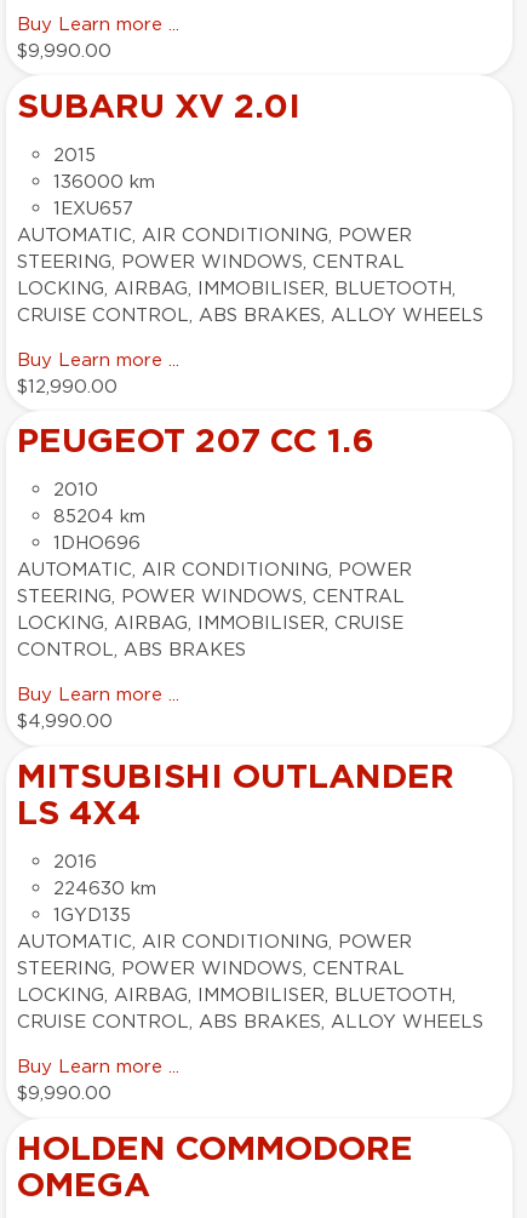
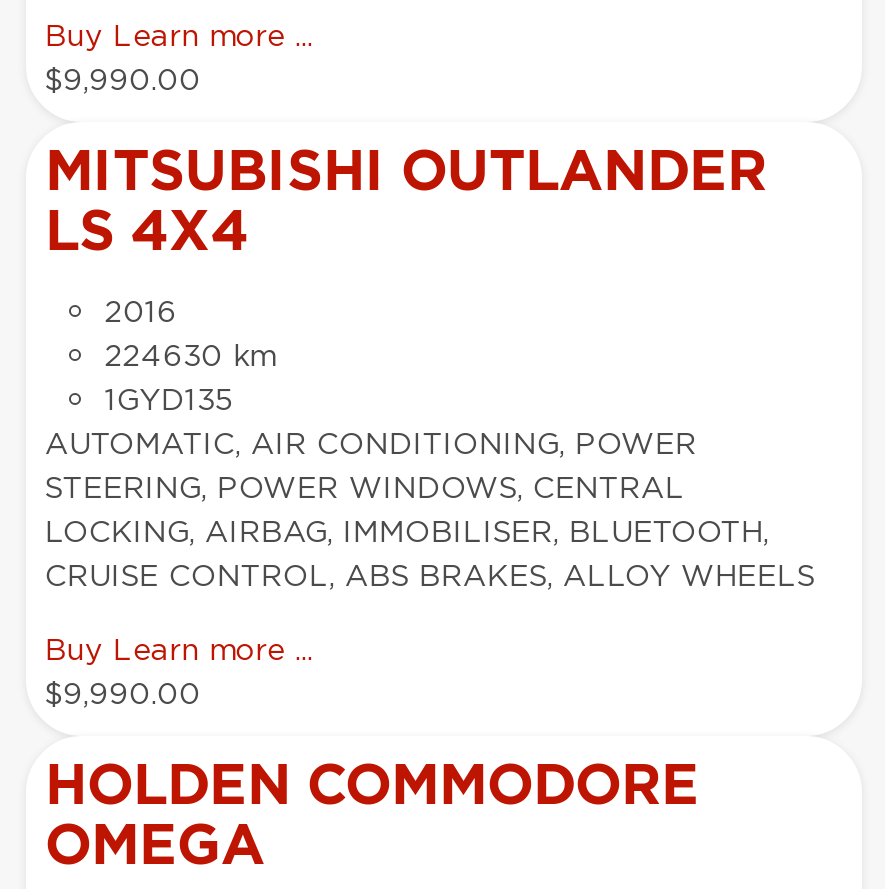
[17,82,484,732] SUBARU XV 2.0I | 2015 | 136000 km | 1EXU657 | AUTOMATIC, AIR CONDITIONING, POWER | STEERING, POWER WINDOWS, CENTRAL | LOCKING, AIRBAG, IMMOBILISER, BLUETOOTH, | CRUISE CONTROL, ABS BRAKES, ALLOY WHEELS | Buy Learn more ... | $12,990.00 | PEUGEOT 207 CC 1.6 | 2010 | 85204 km | 1DHO696 | AUTOMATIC, AIR CONDITIONING, POWER | STEERING, POWER WINDOWS, CENTRAL | LOCKING, AIRBAG, IMMOBILISER, CRUISE | CONTROL, ABS BRAKES | Buy Learn more ... | $4,990.00 -> none

